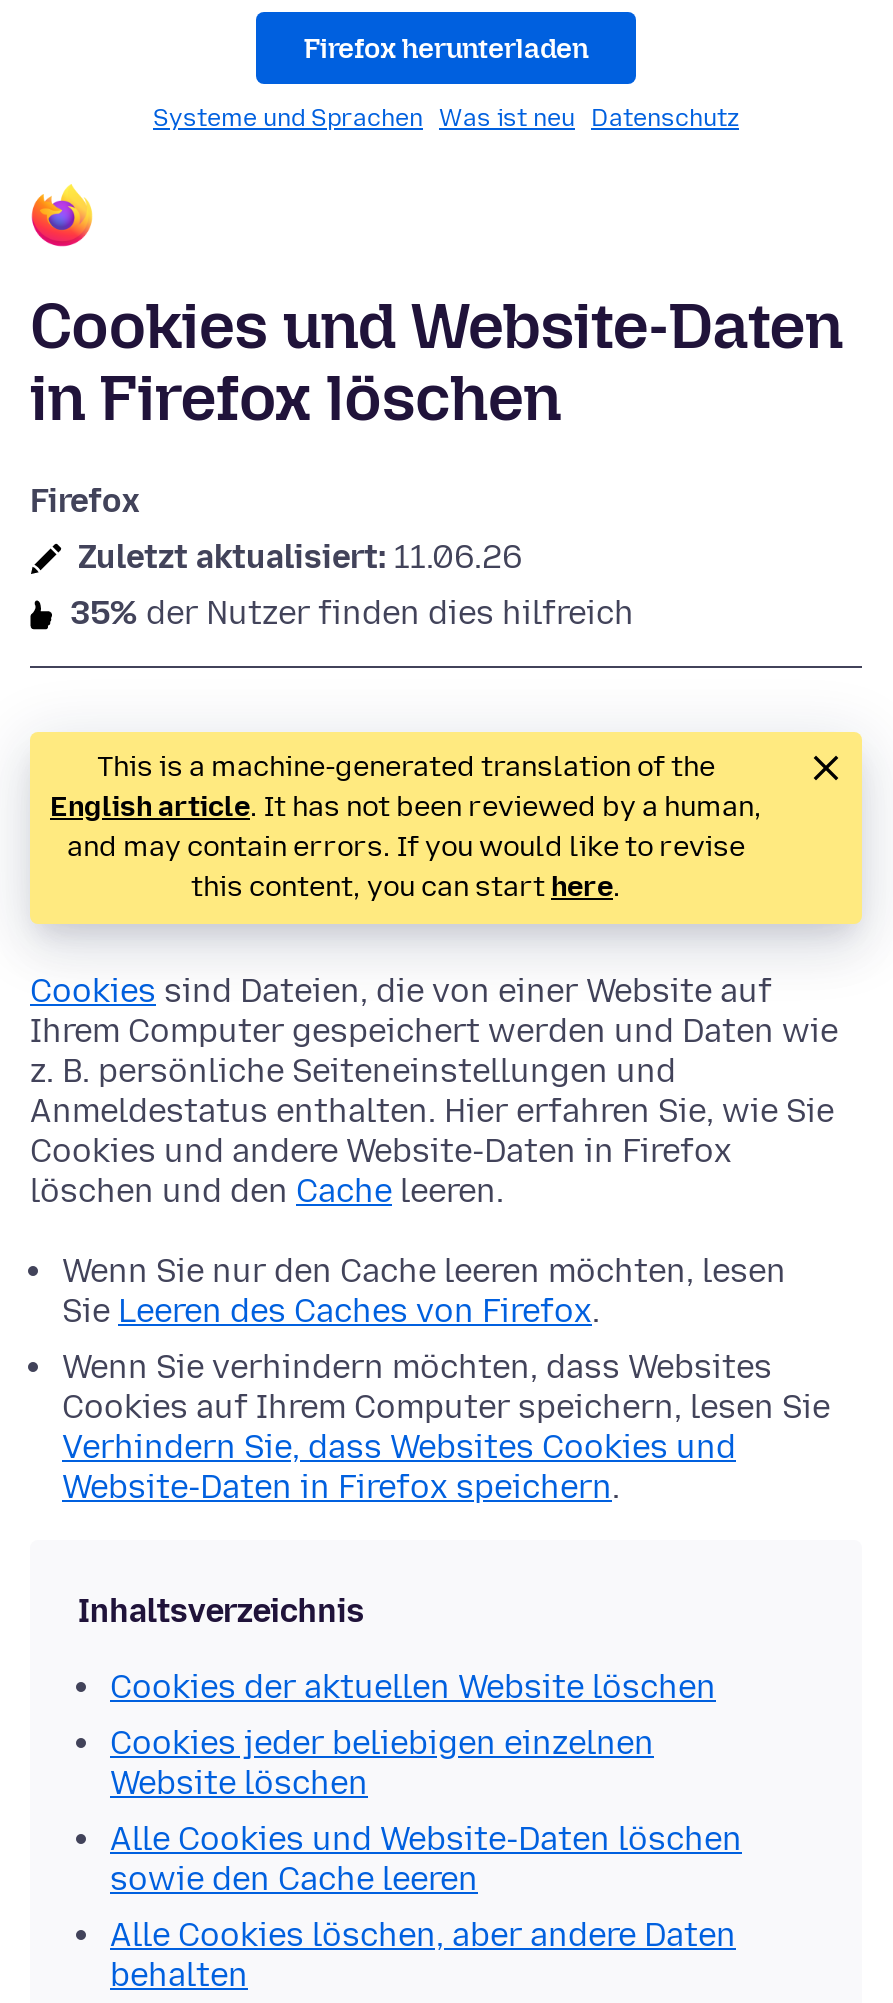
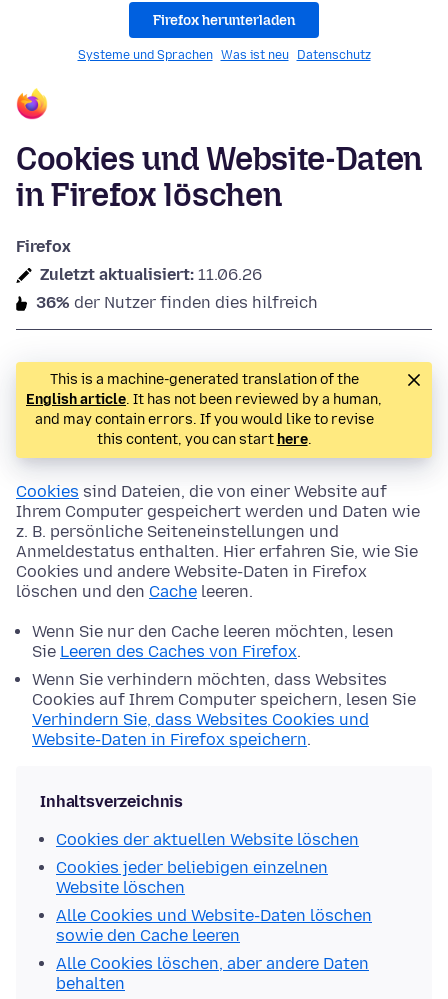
[70,594,634,632] 35% der Nutzer finden dies hilfreich -> [36,293,318,312] 36% der Nutzer finden dies hilfreich

